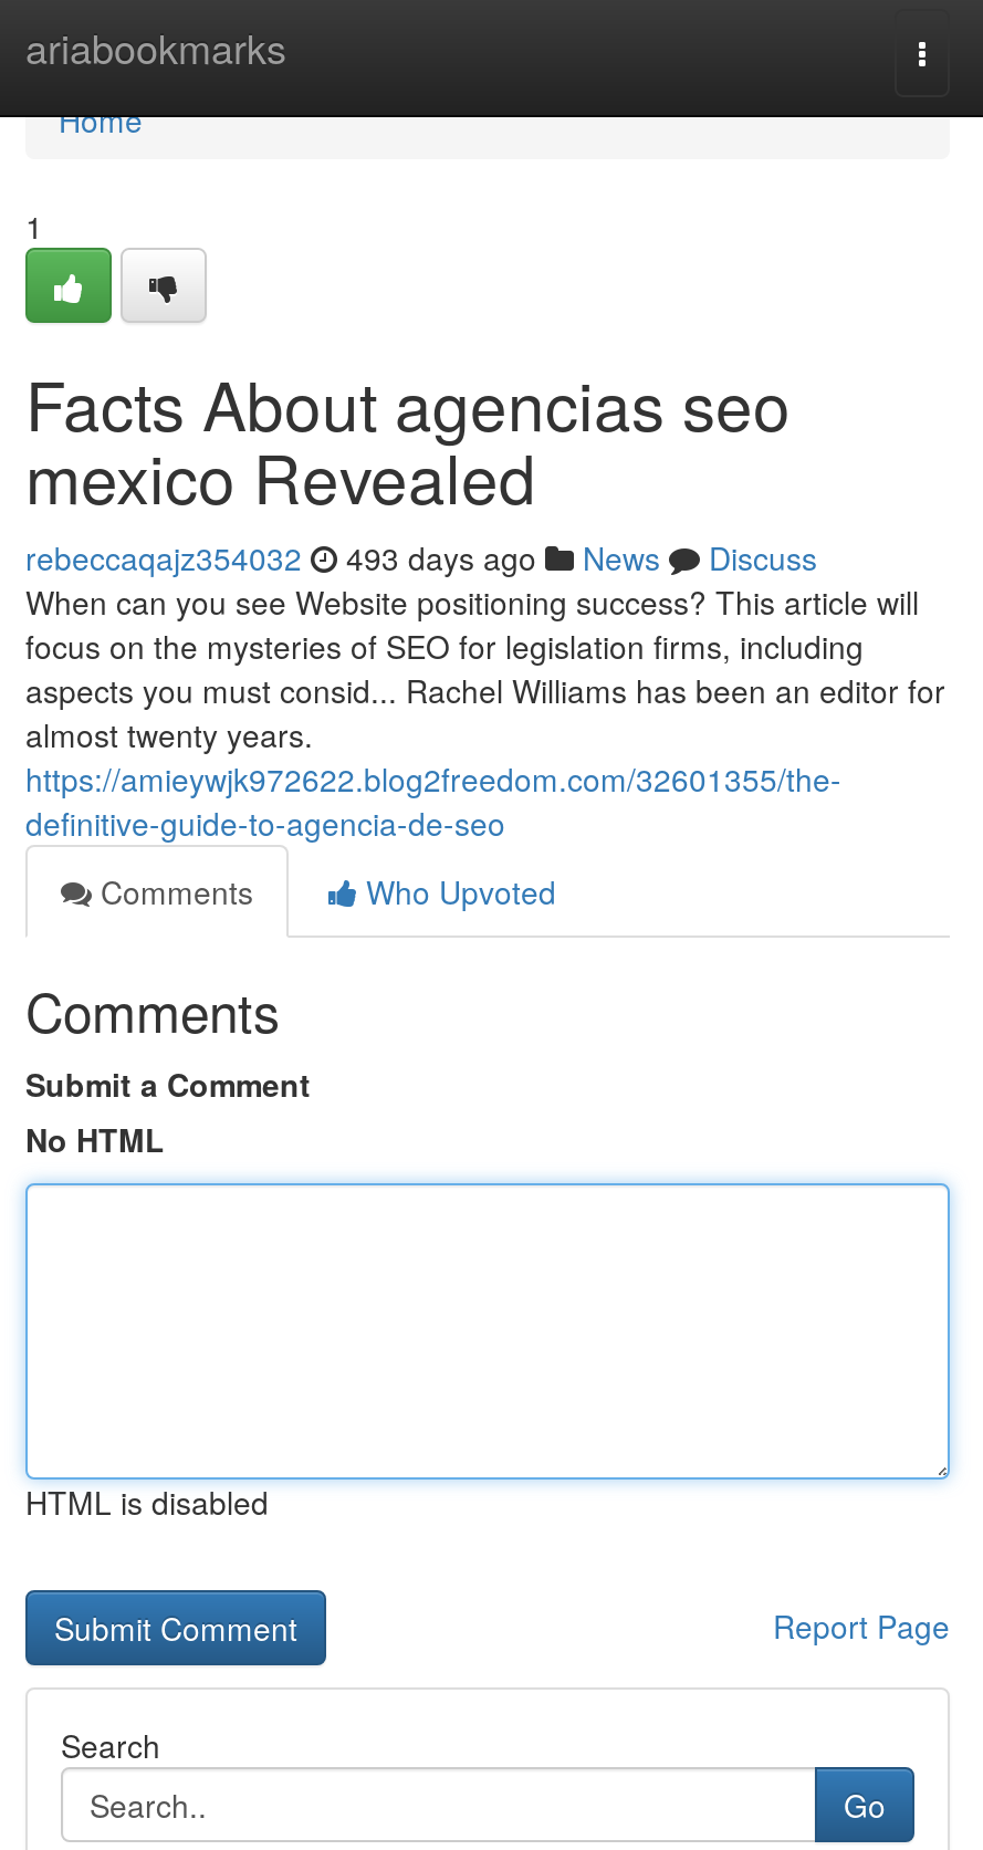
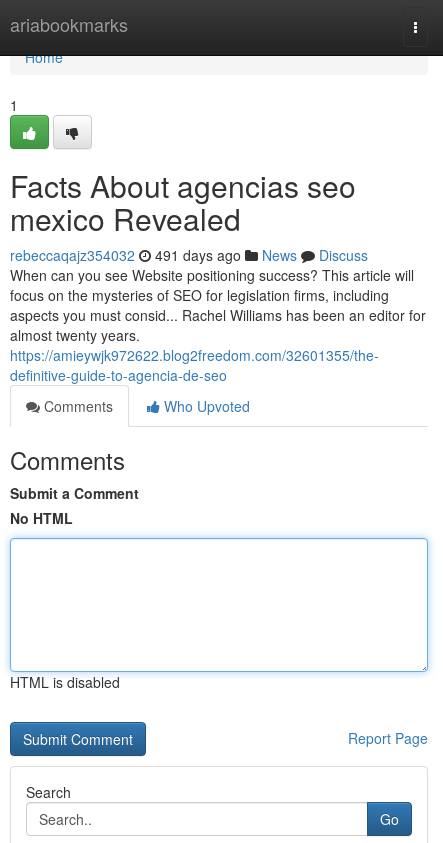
[25,535,817,579] rebeccaqajz354032 493 days ago News Discuss -> [10,245,368,265] rebeccaqajz354032 491 days ago News Discuss

